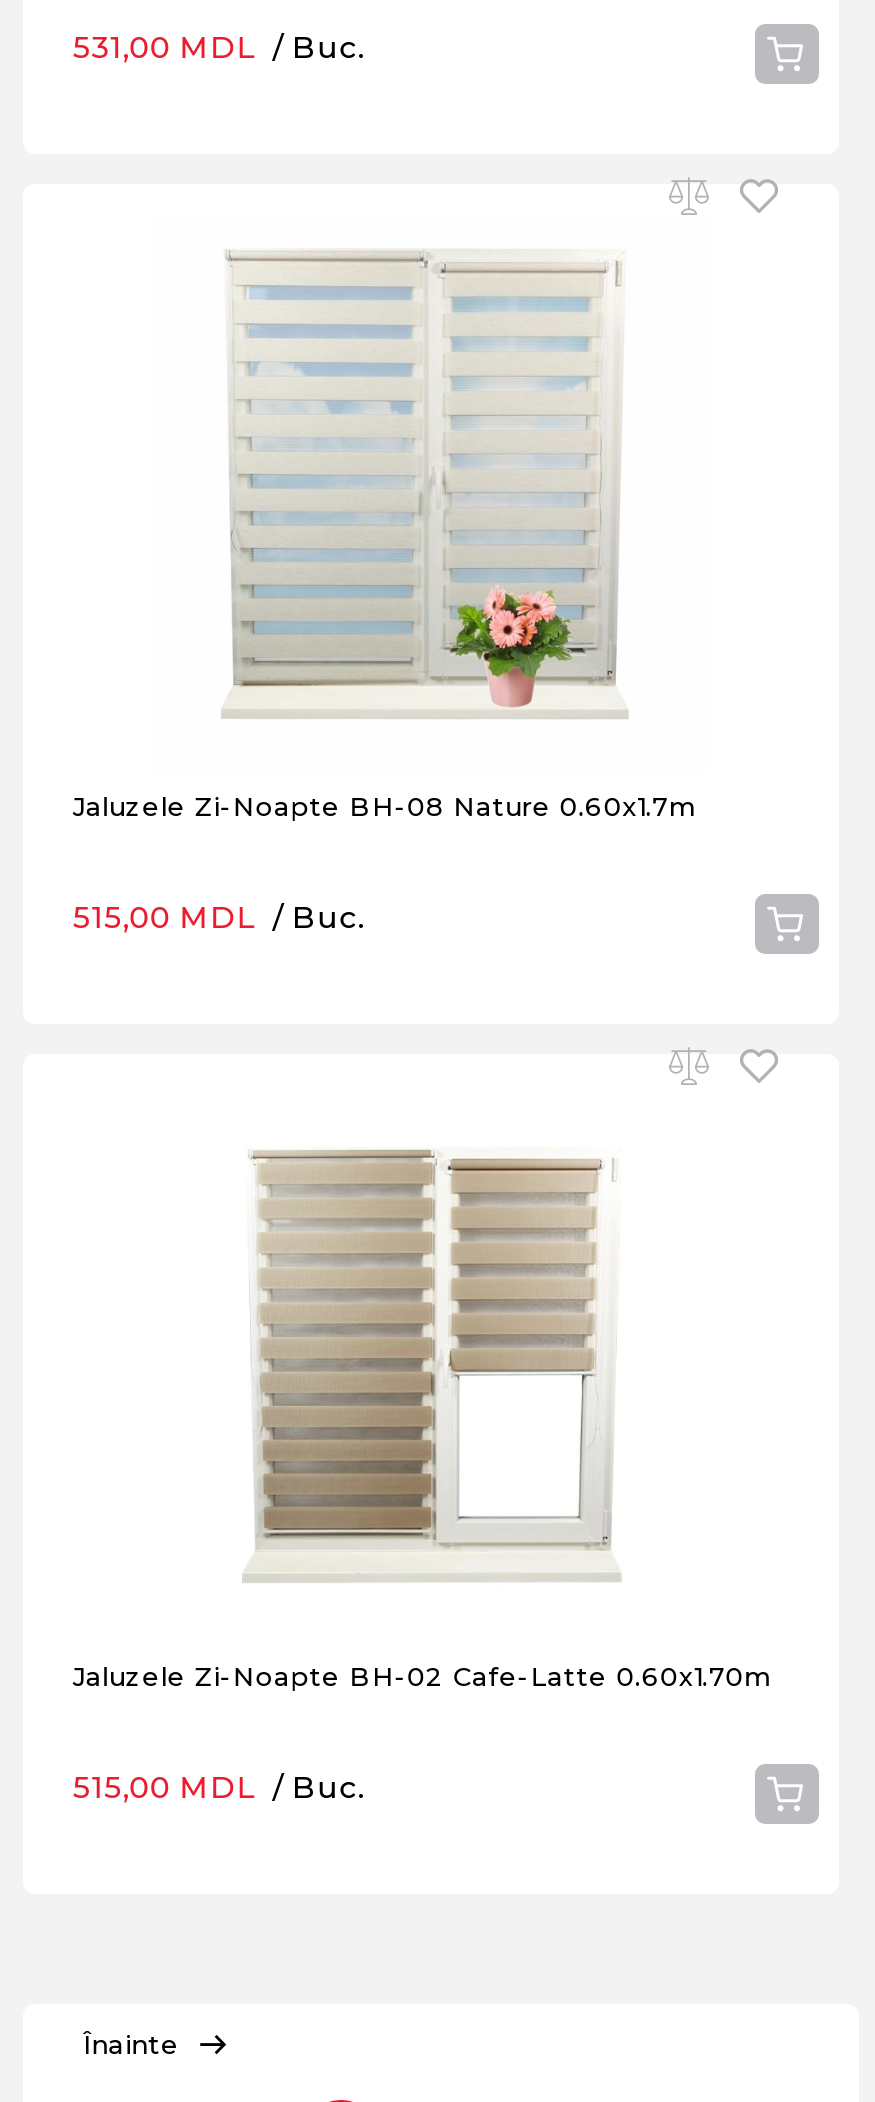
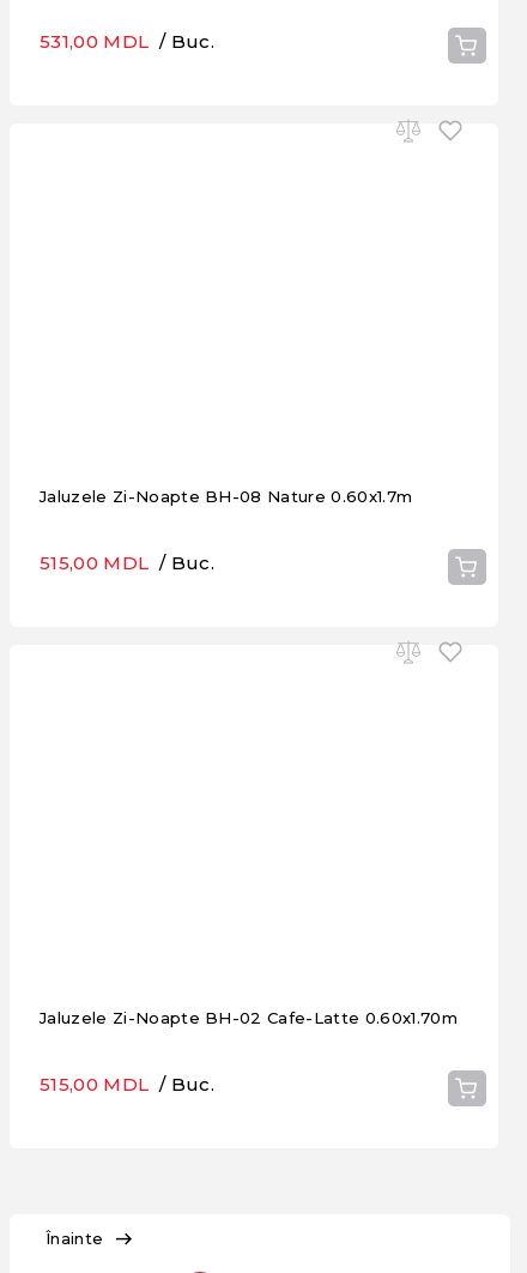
[221,248,629,720] [image] -> none
[241,1148,623,1584] [image] -> none

